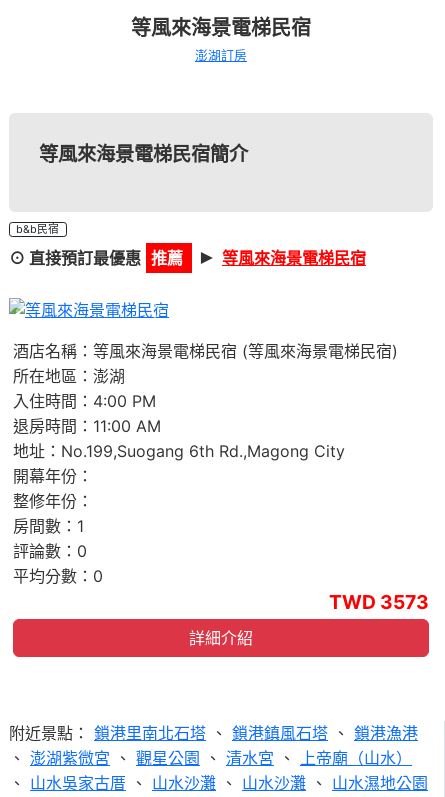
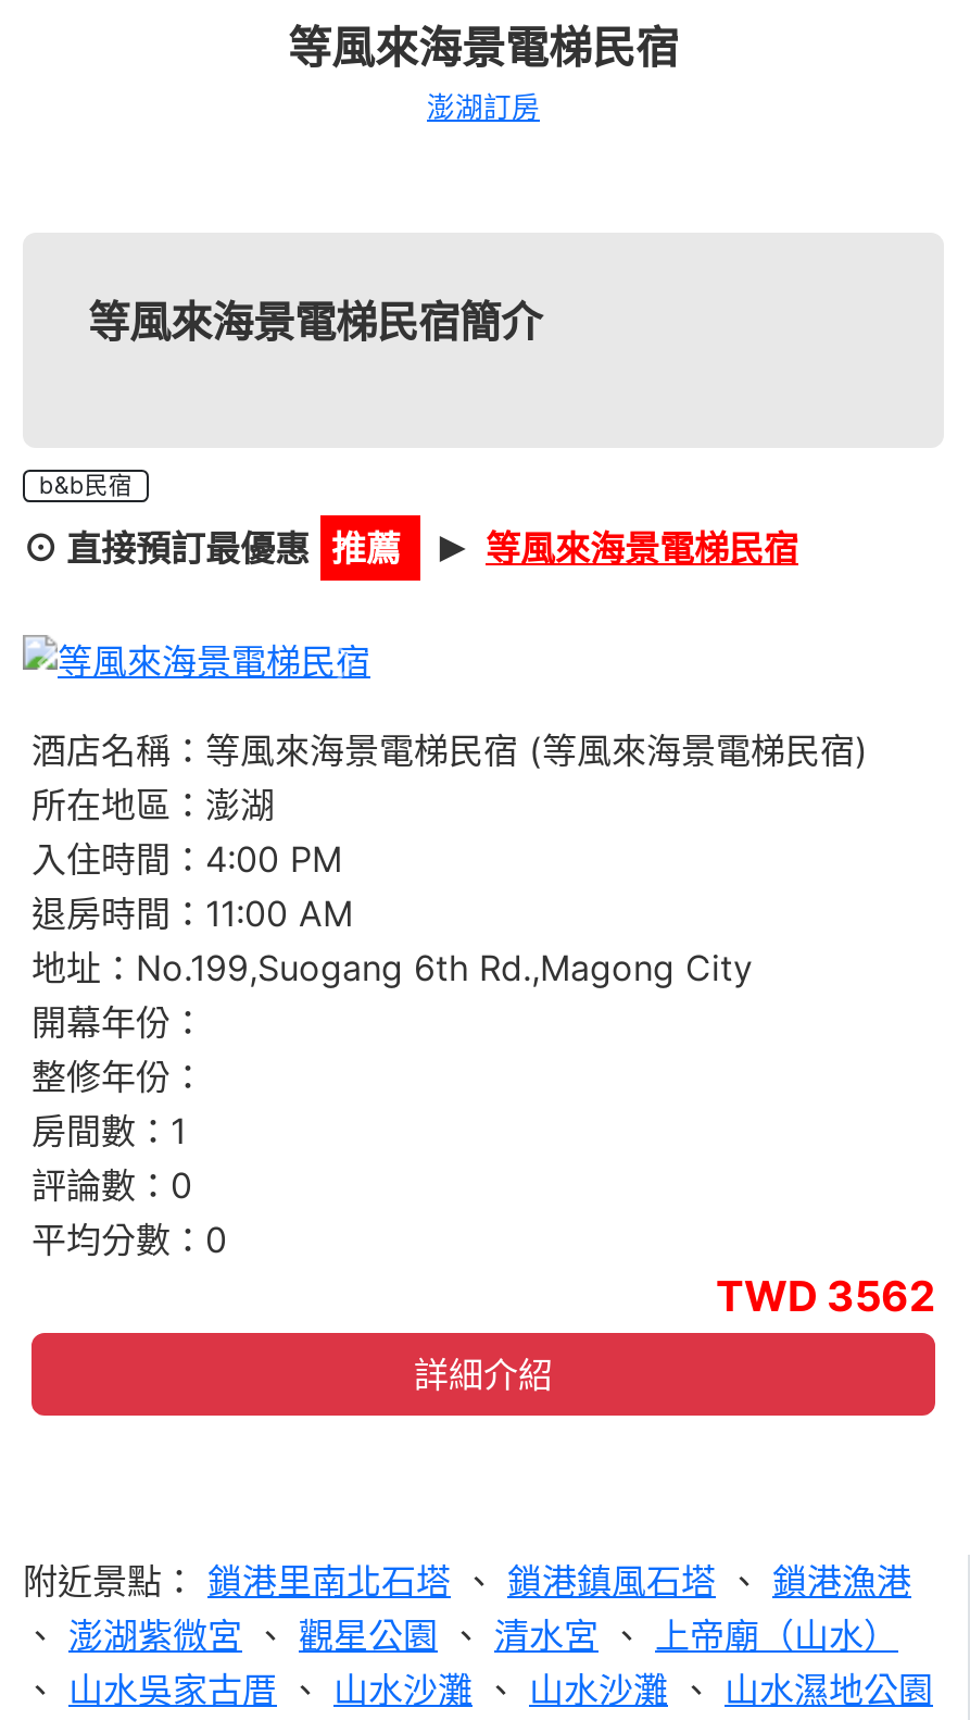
[329,590,429,614] TWD 3573 -> [716,1269,935,1322] TWD 3562

